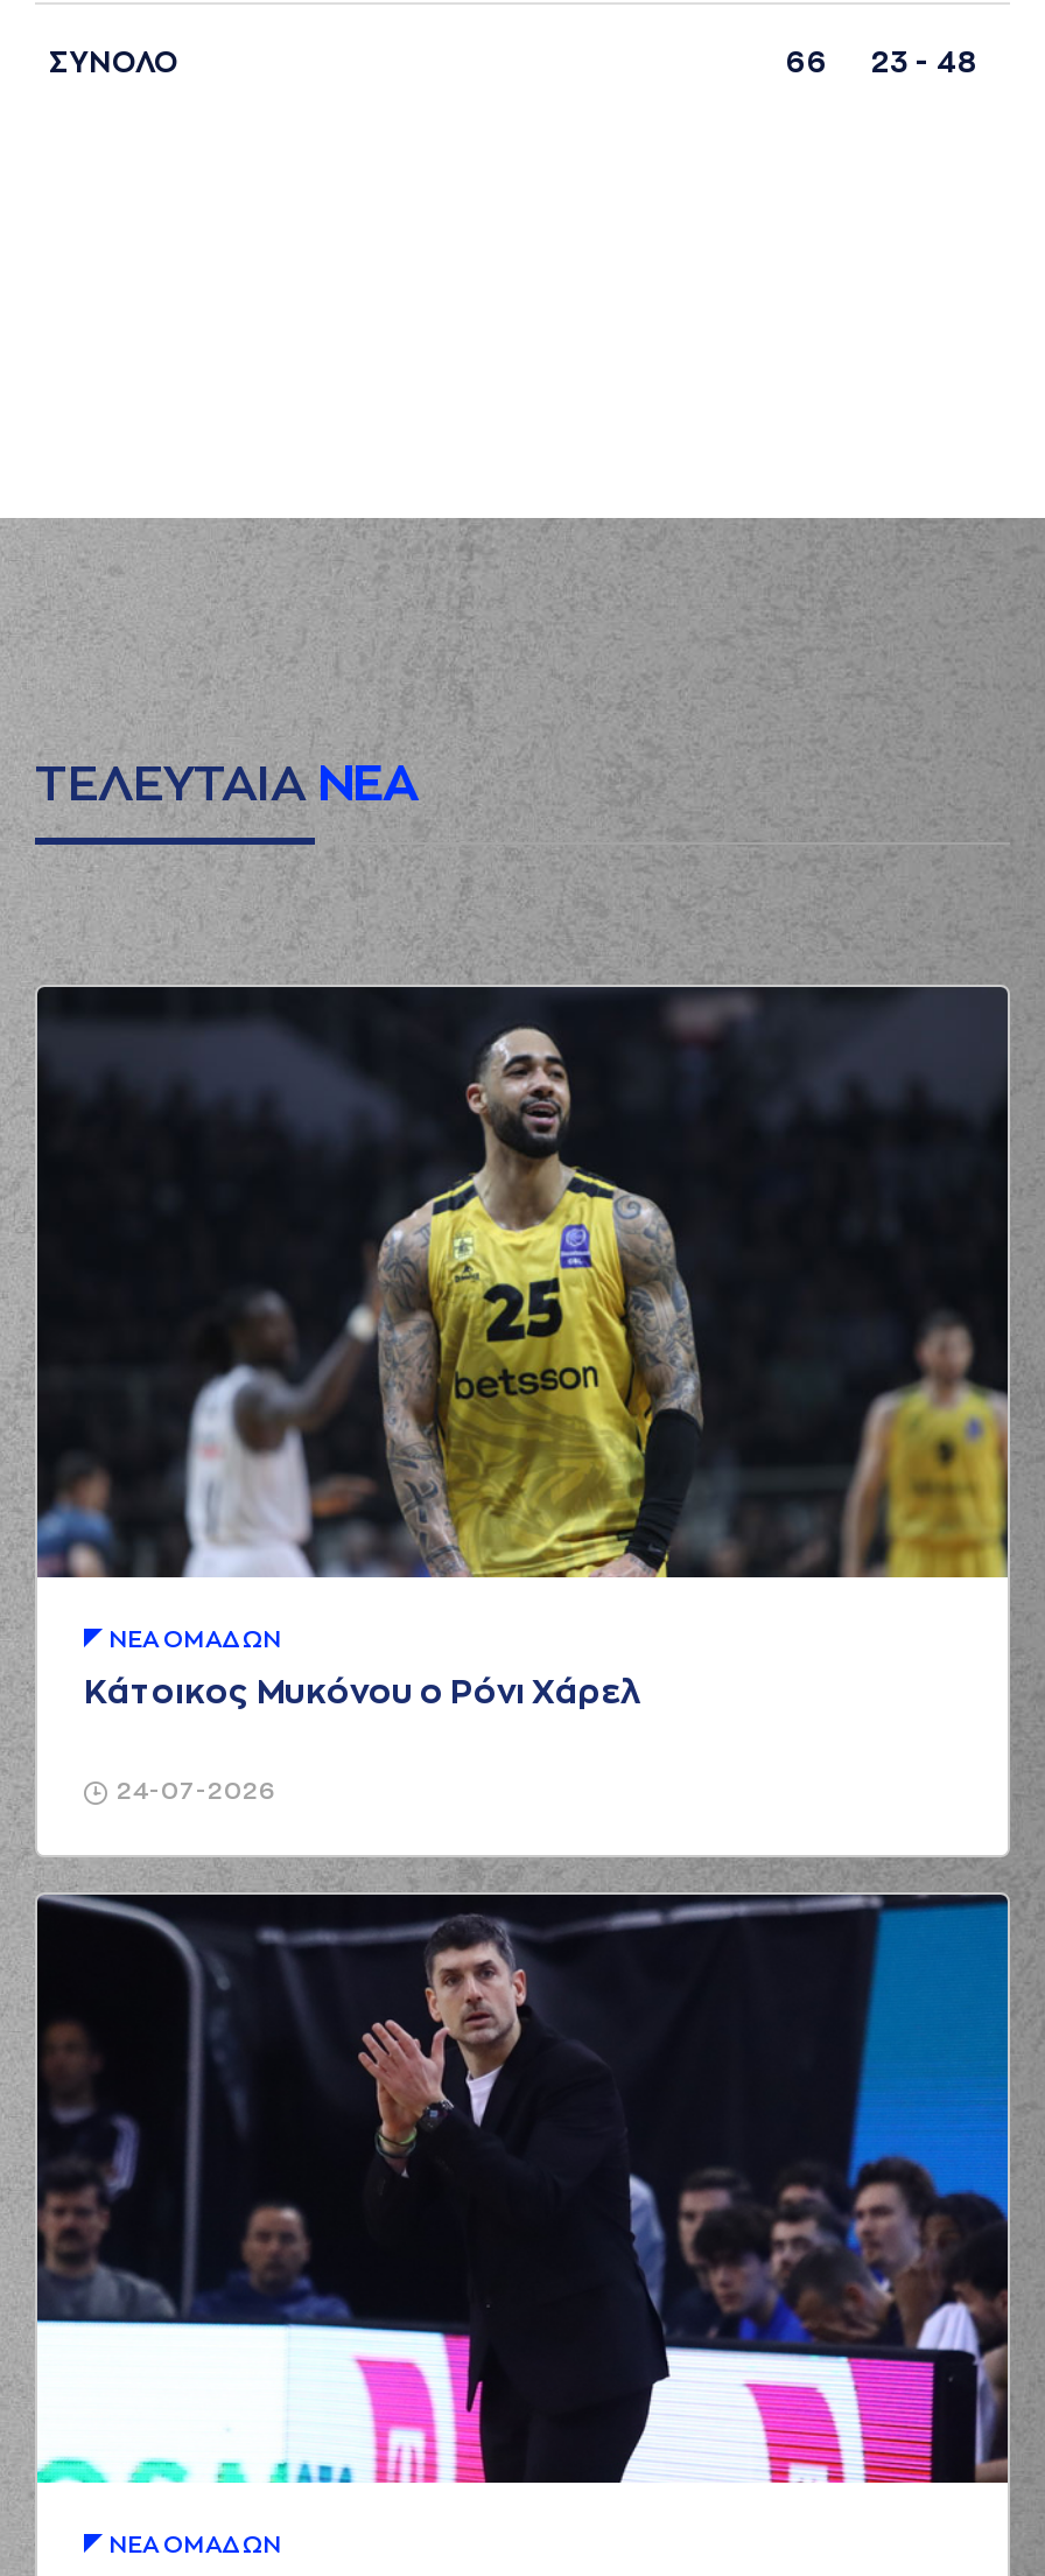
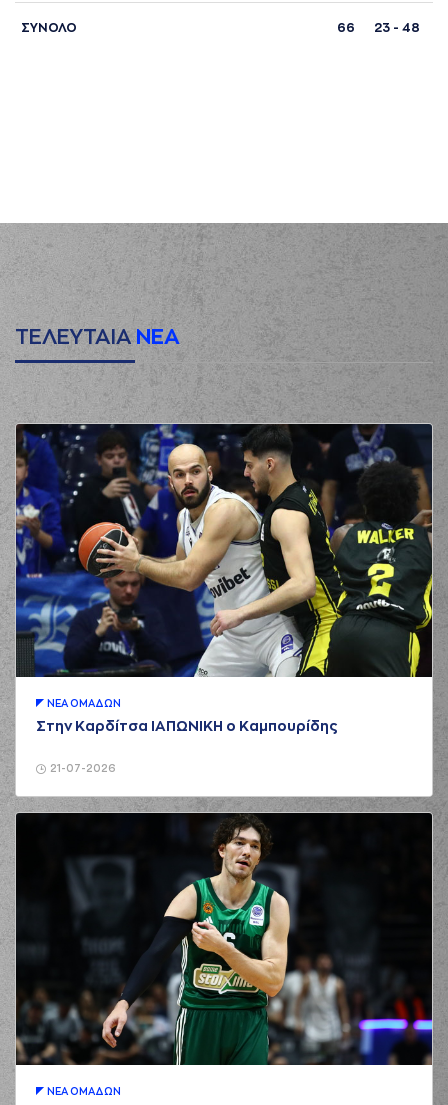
[35,987,1010,1580] [image] -> [16,424,432,678] [image]
[84,1675,641,1707] Κάτοικος Μυκόνου ο Ρόνι Χάρελ -> [36,719,338,733] Στην Καρδίτσα ΙΑΠΩΝΙΚΗ ο Καμπουρίδης
[117,1780,278,1803] 24-07-2026 -> [50,764,116,774] 21-07-2026
[35,1895,1010,2485] [image] -> [15,813,433,1066] [image]

